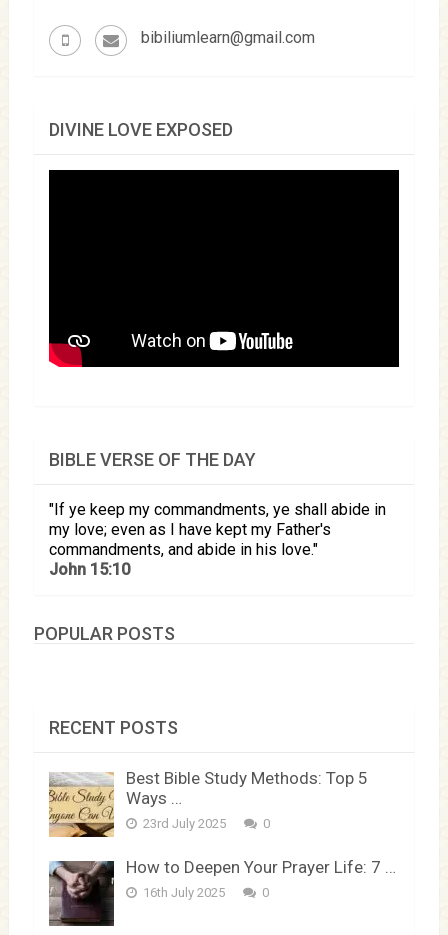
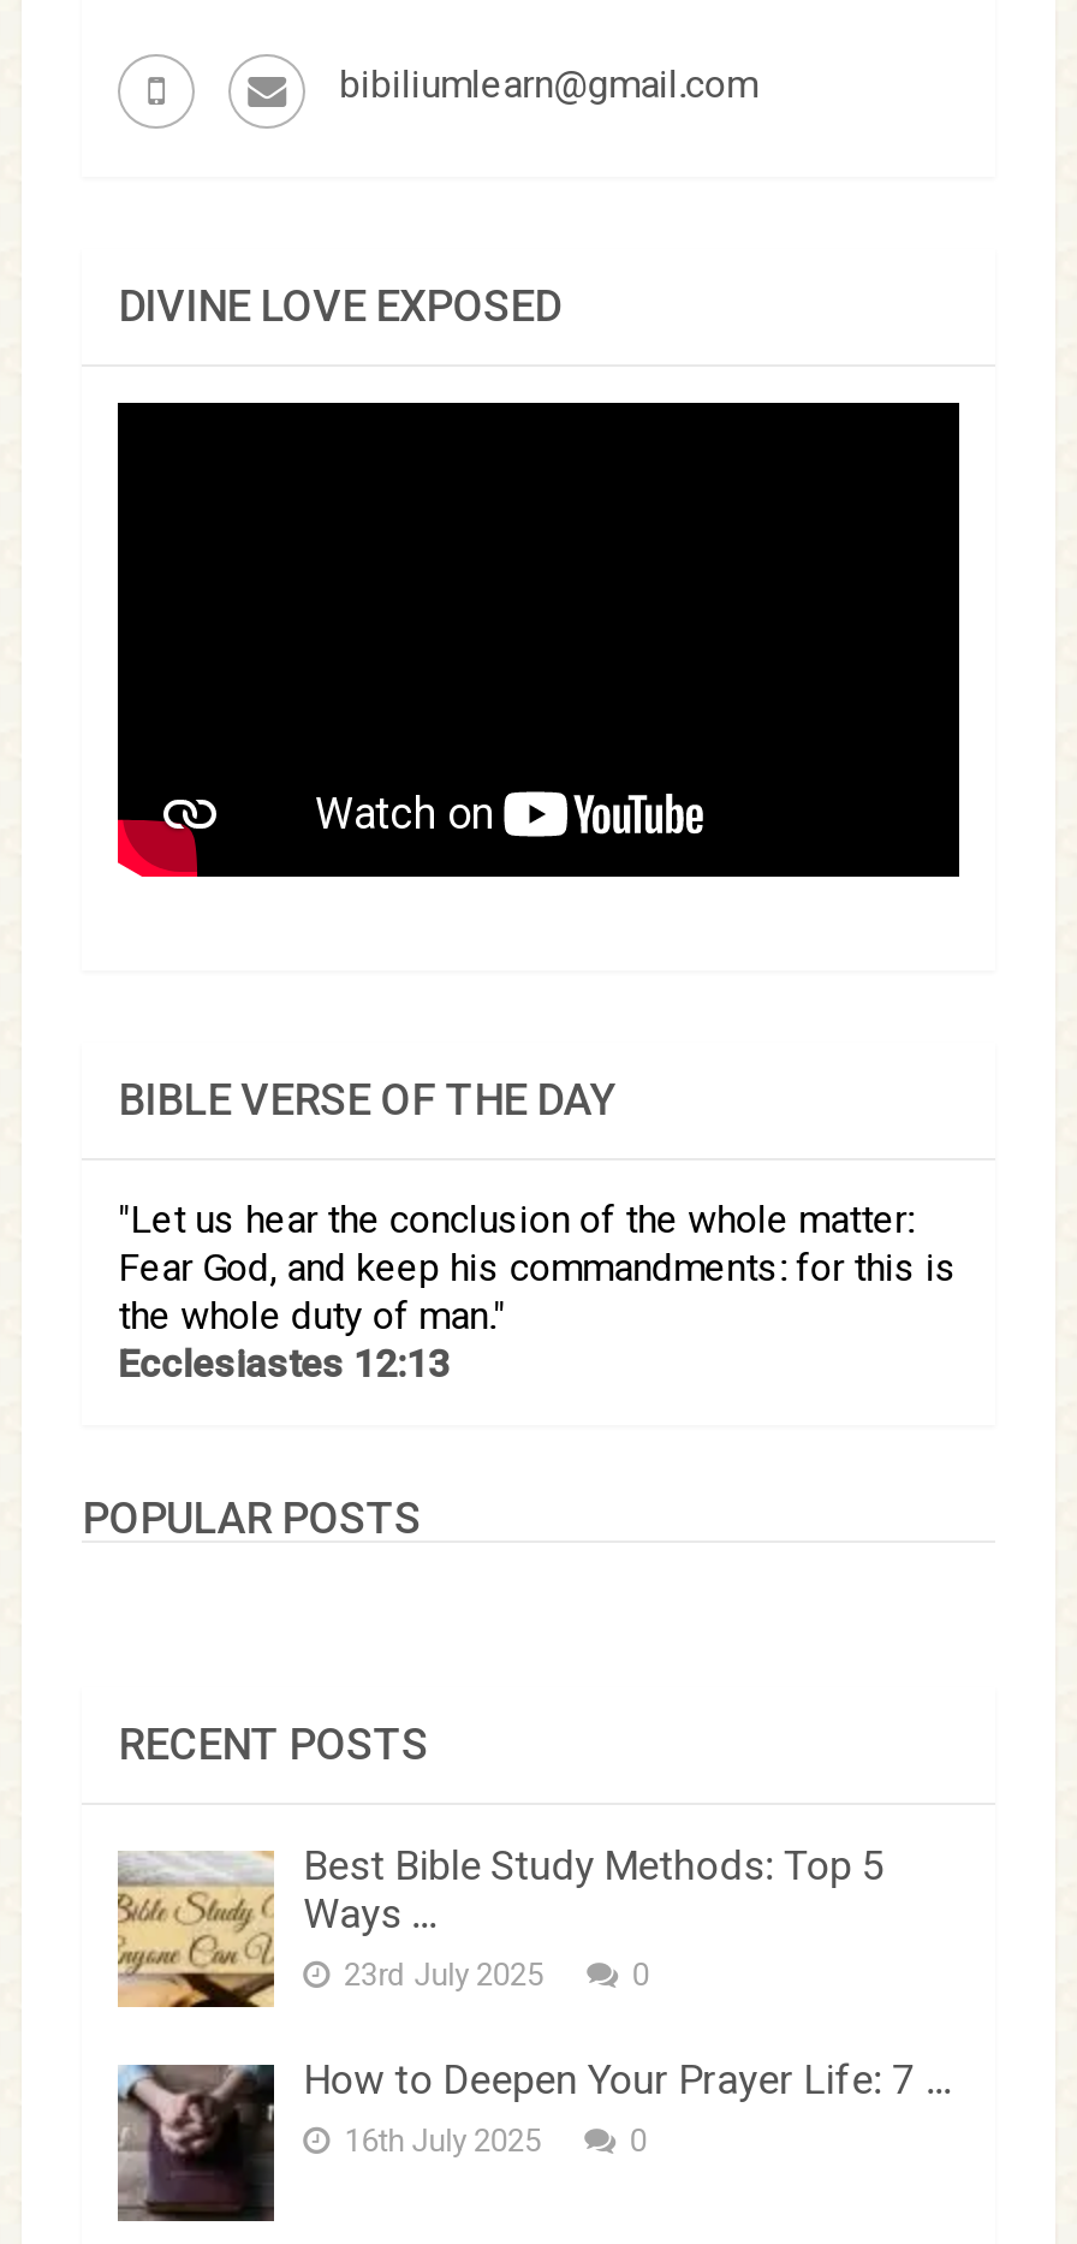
[49,500,386,579] If ye keep my commandments, ye shall abide in | my love; even as I have kept my Father's | commandments, and abide in his love. | John 15:10 -> [118,1196,957,1386] Let us hear the conclusion of the whole matter: | Fear God, and keep his commandments: for this is | the whole duty of man. | Ecclesiastes 12:13

